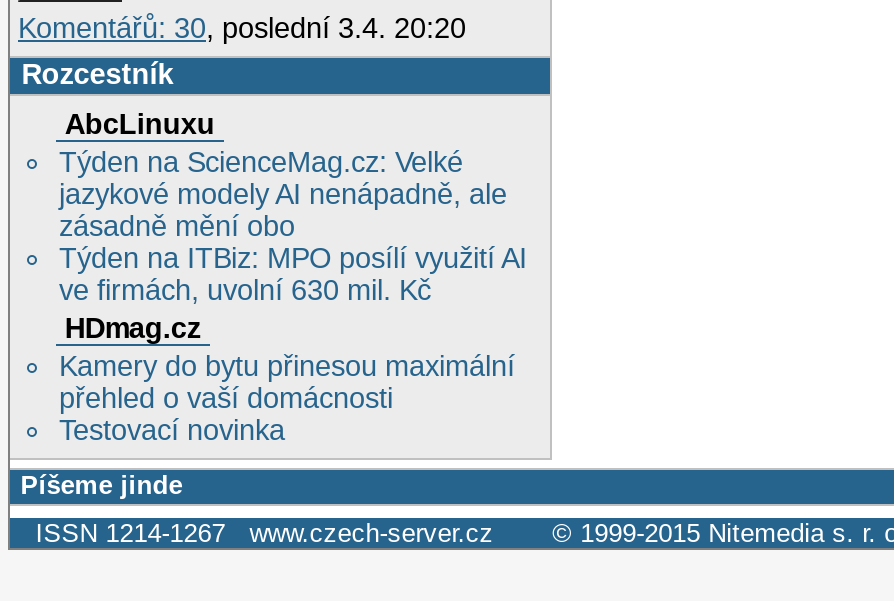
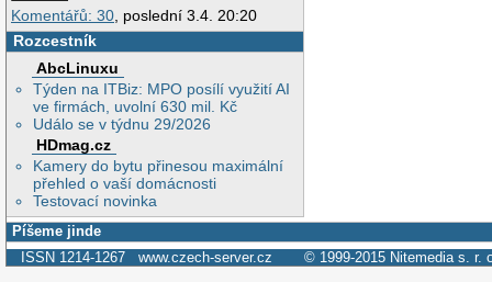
[59,146,507,242] Týden na ScienceMag.cz: Velké | jazykové modely AI nenápadně, ale | zásadně mění obo -> none
moved [59,242,527,306] -> [33,80,290,115]: Týden na ITBiz: MPO posílí využití AI | ve firmách, uvolní 630 mil. Kč
none -> [33,115,211,133] Událo se v týdnu 29/2026

